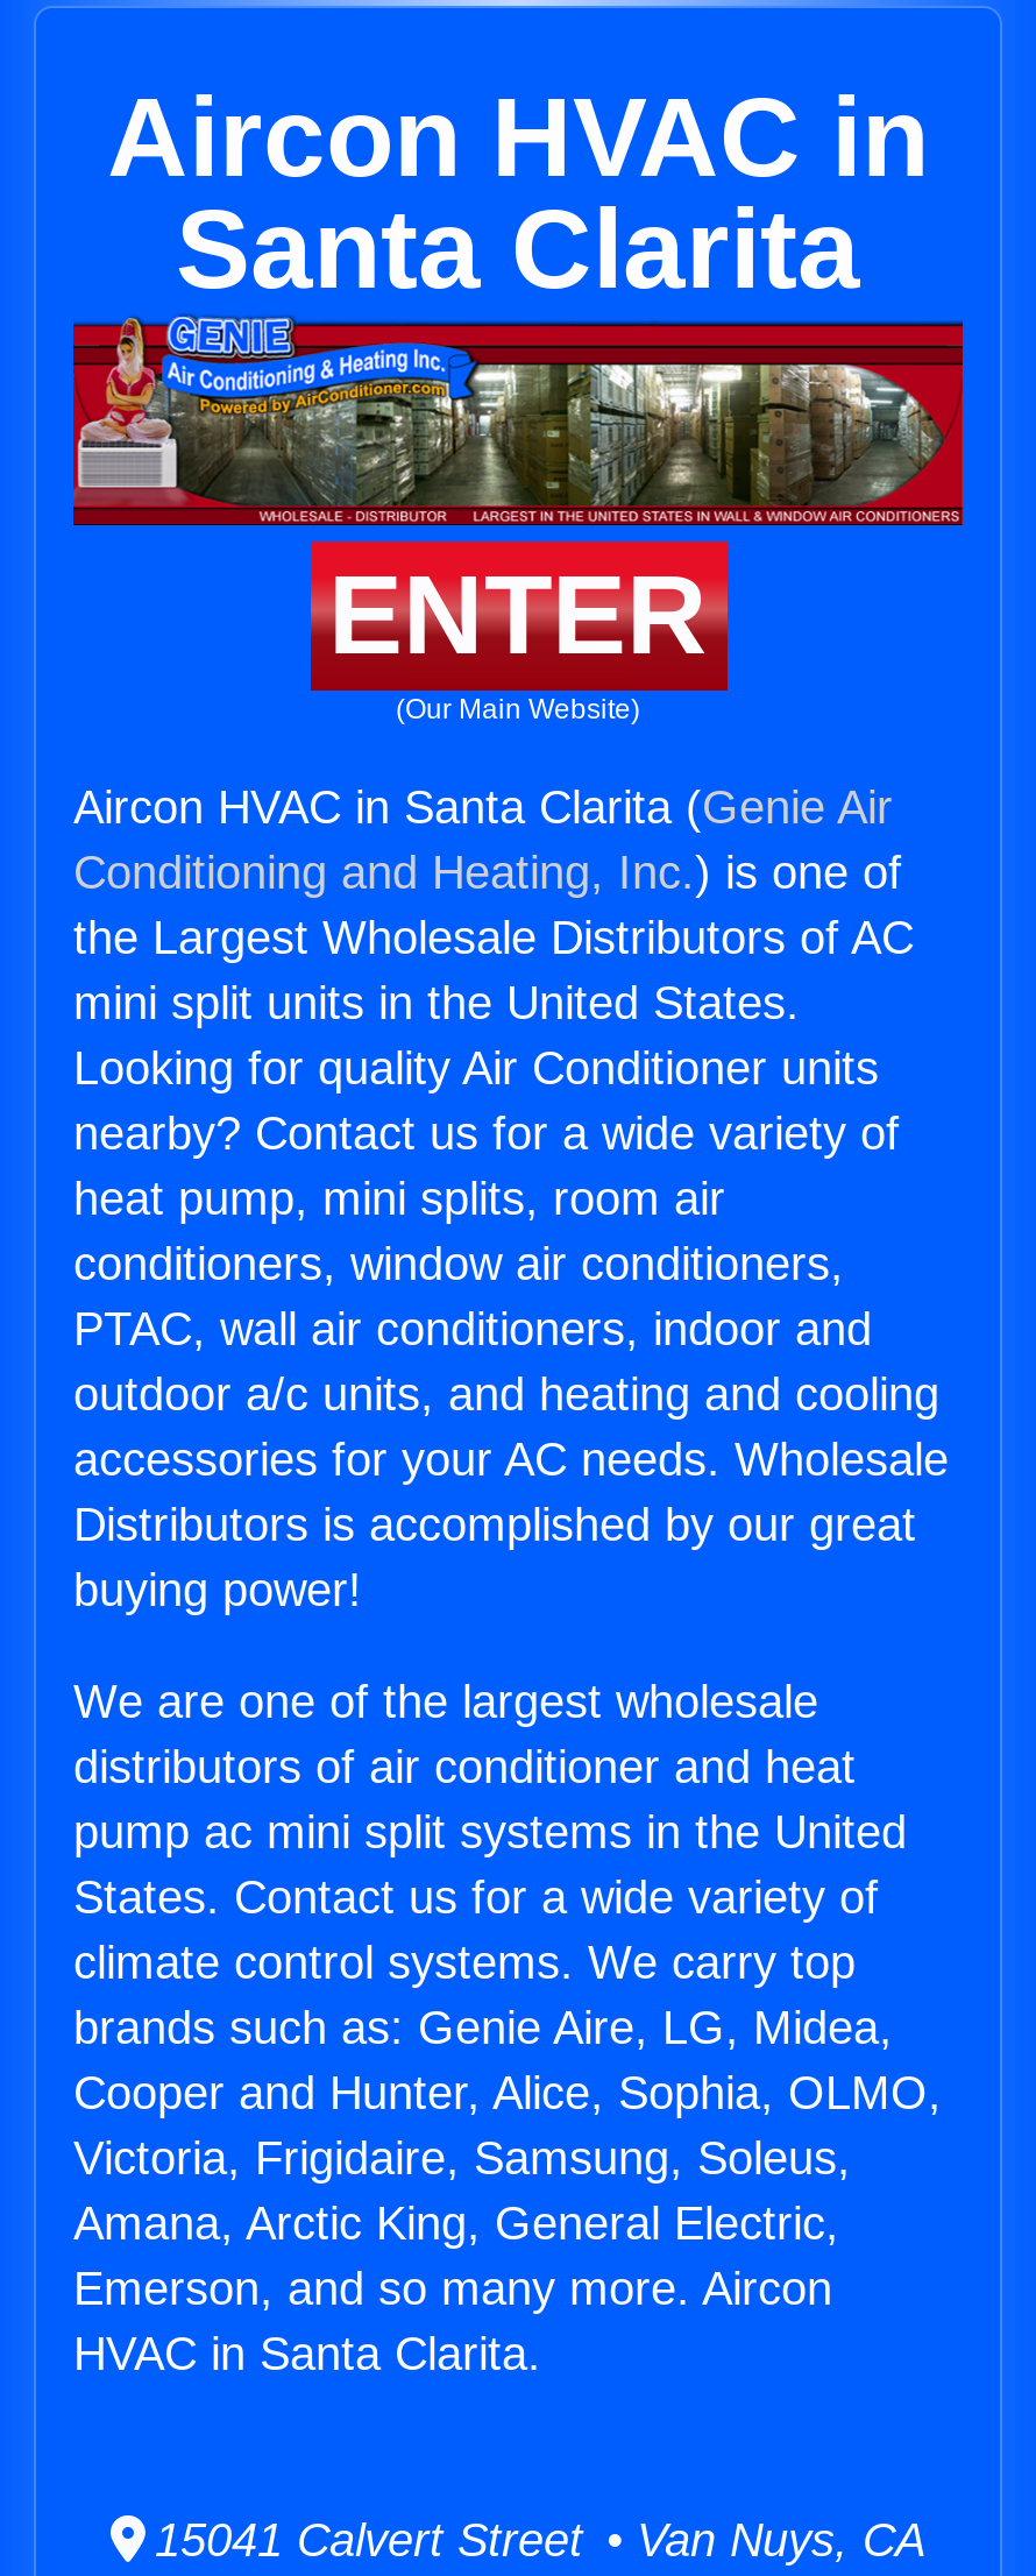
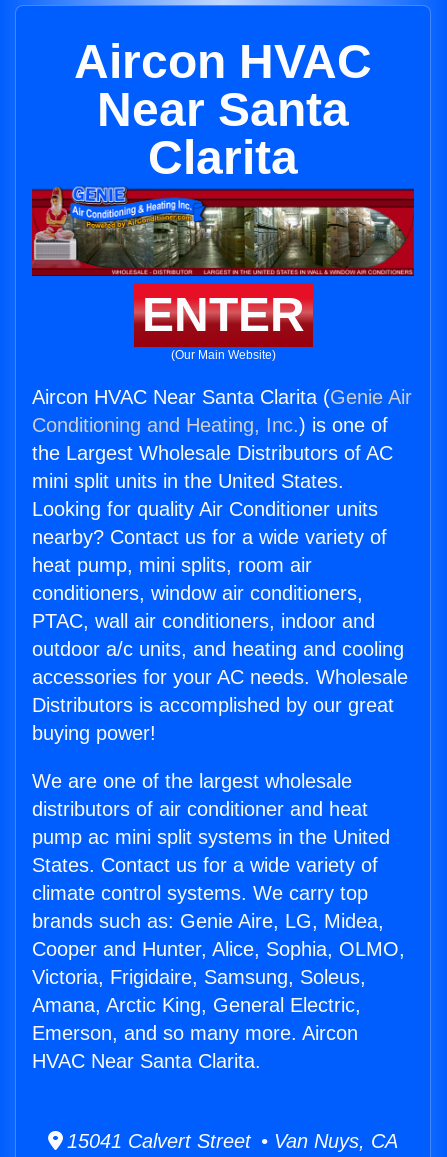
[107,76,929,311] Aircon HVAC in | Santa Clarita -> [74,35,372,184] Aircon HVAC | Near Santa | Clarita
[73,782,893,833] Aircon HVAC in Santa Clarita (Genie Air -> [32,386,412,408] Aircon HVAC Near Santa Clarita (Genie Air
[73,2328,541,2379] HVAC in Santa Clarita. -> [32,1050,261,1072] HVAC Near Santa Clarita.

